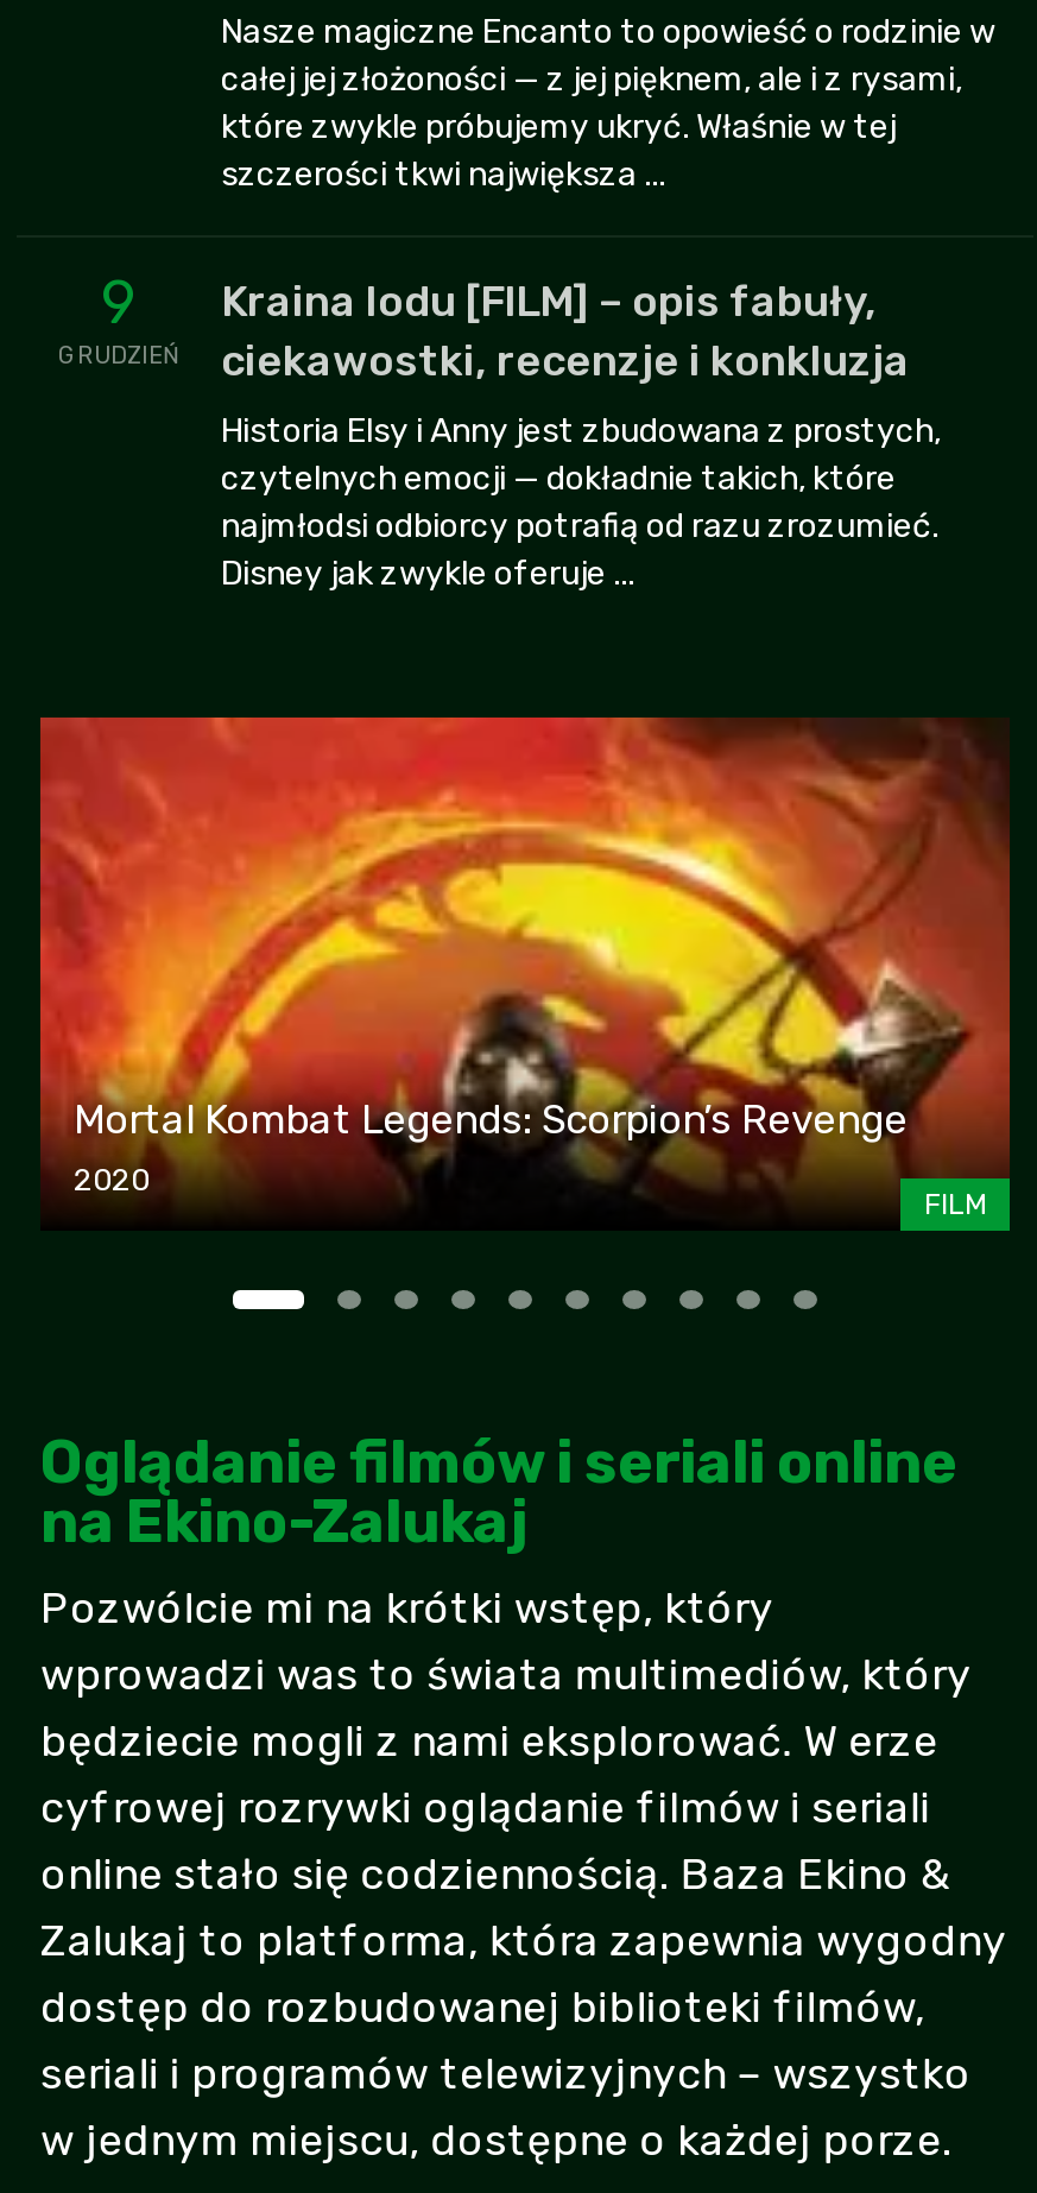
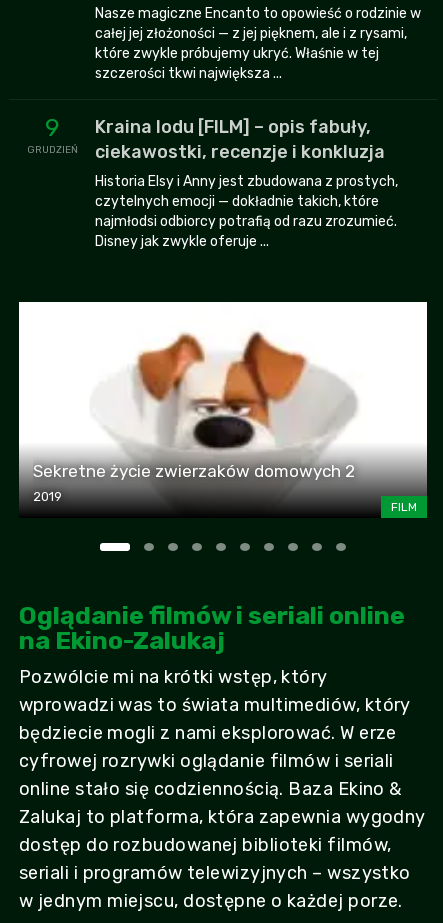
[38,715,1012,1209] [image] | Mortal Kombat Legends: Scorpion’s Revenge | 2020 -> [18,301,428,509] [image] | Sekretne życie zwierzaków domowych 2 | 2019

